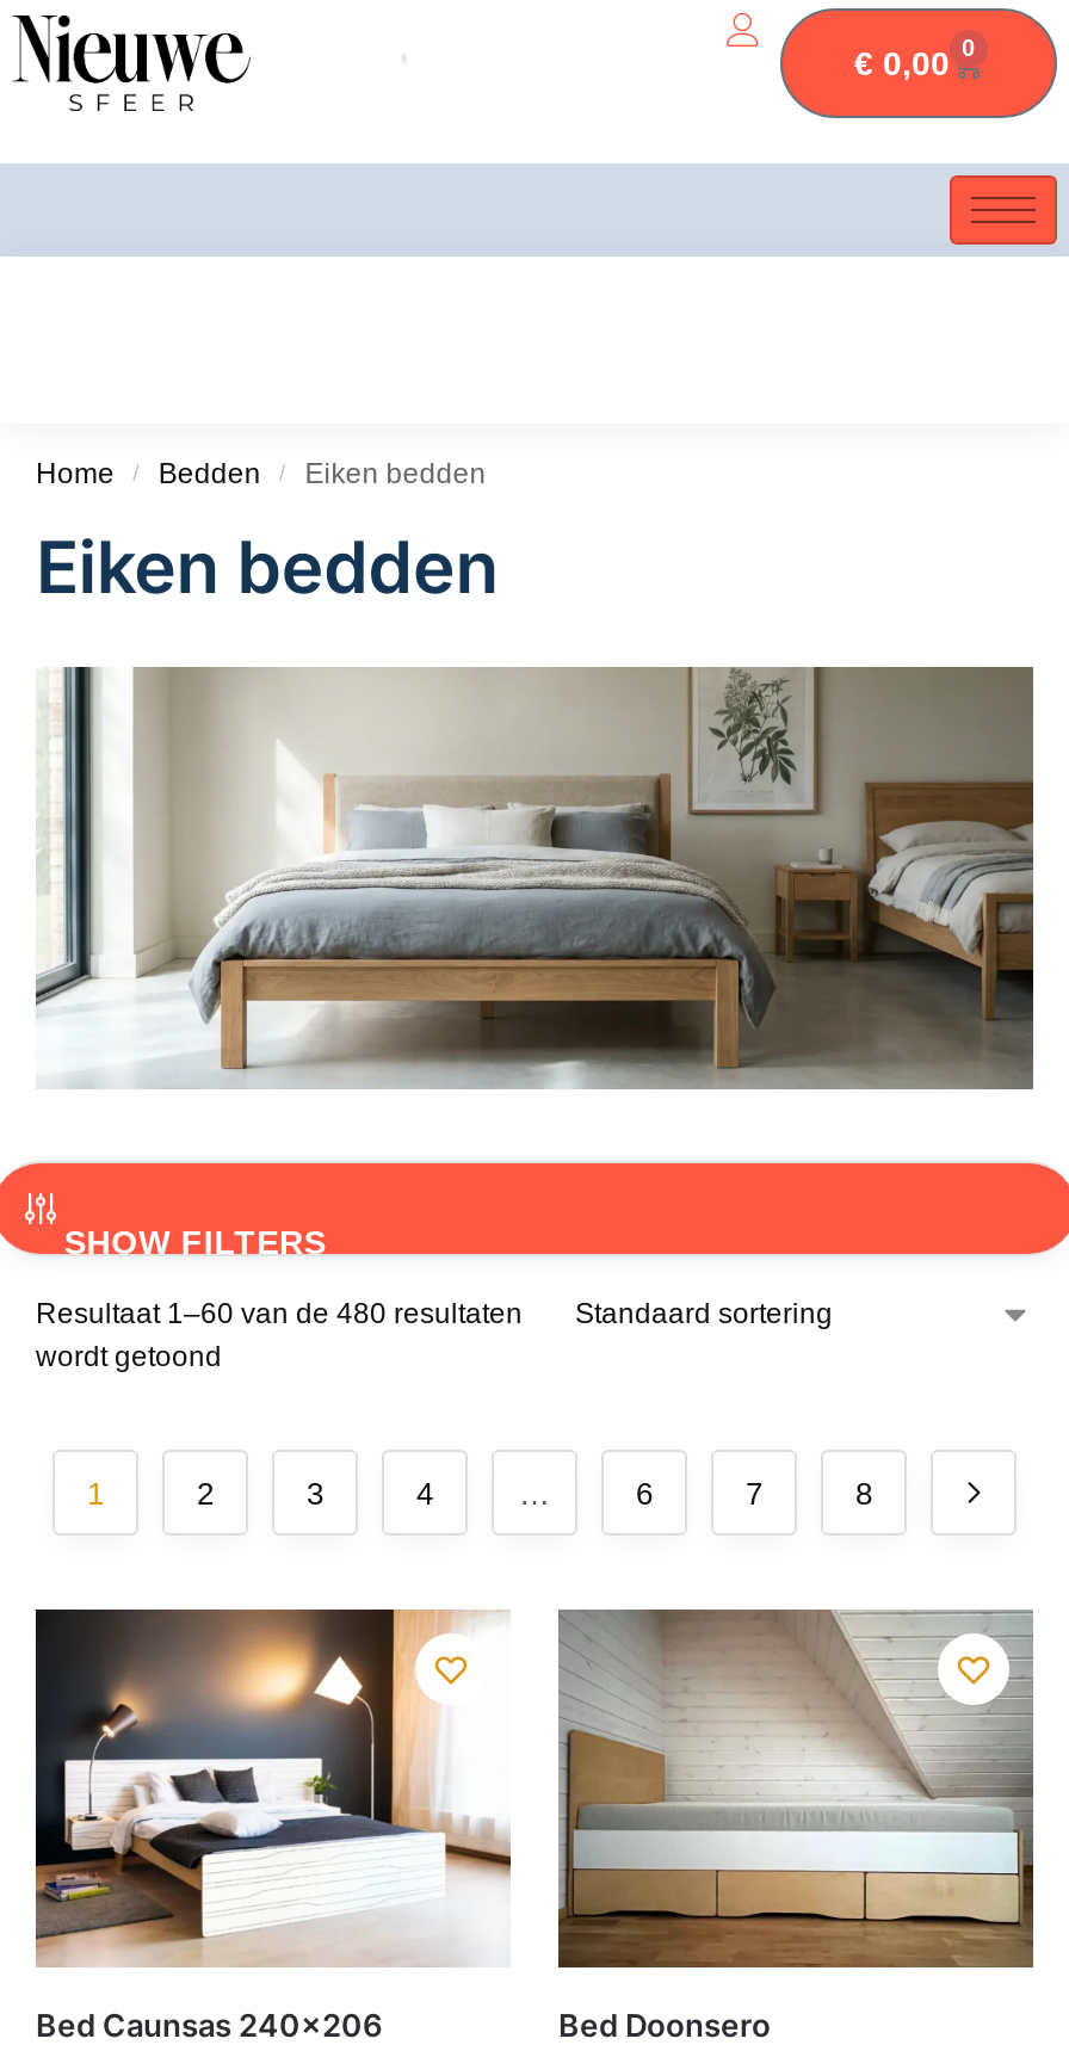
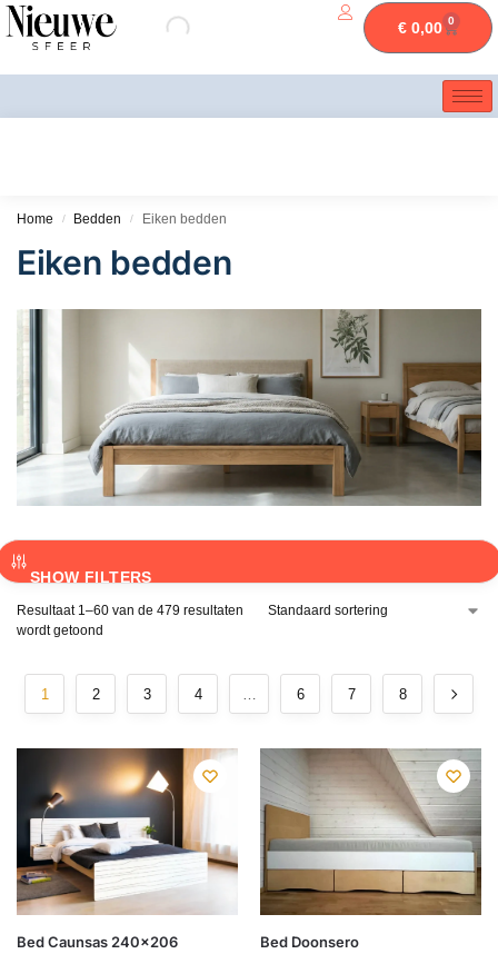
[36,1298,523,1331] Resultaat 1–60 van de 480 resultaten -> [17,603,243,619] Resultaat 1–60 van de 479 resultaten

